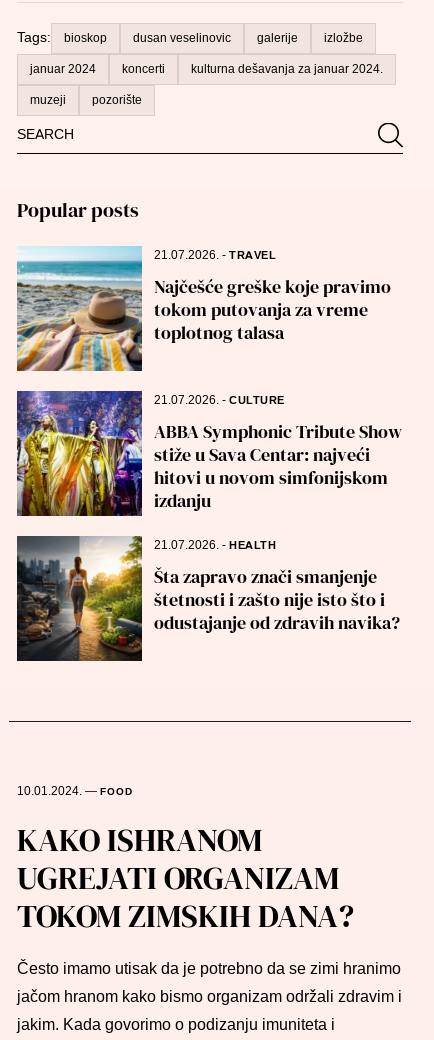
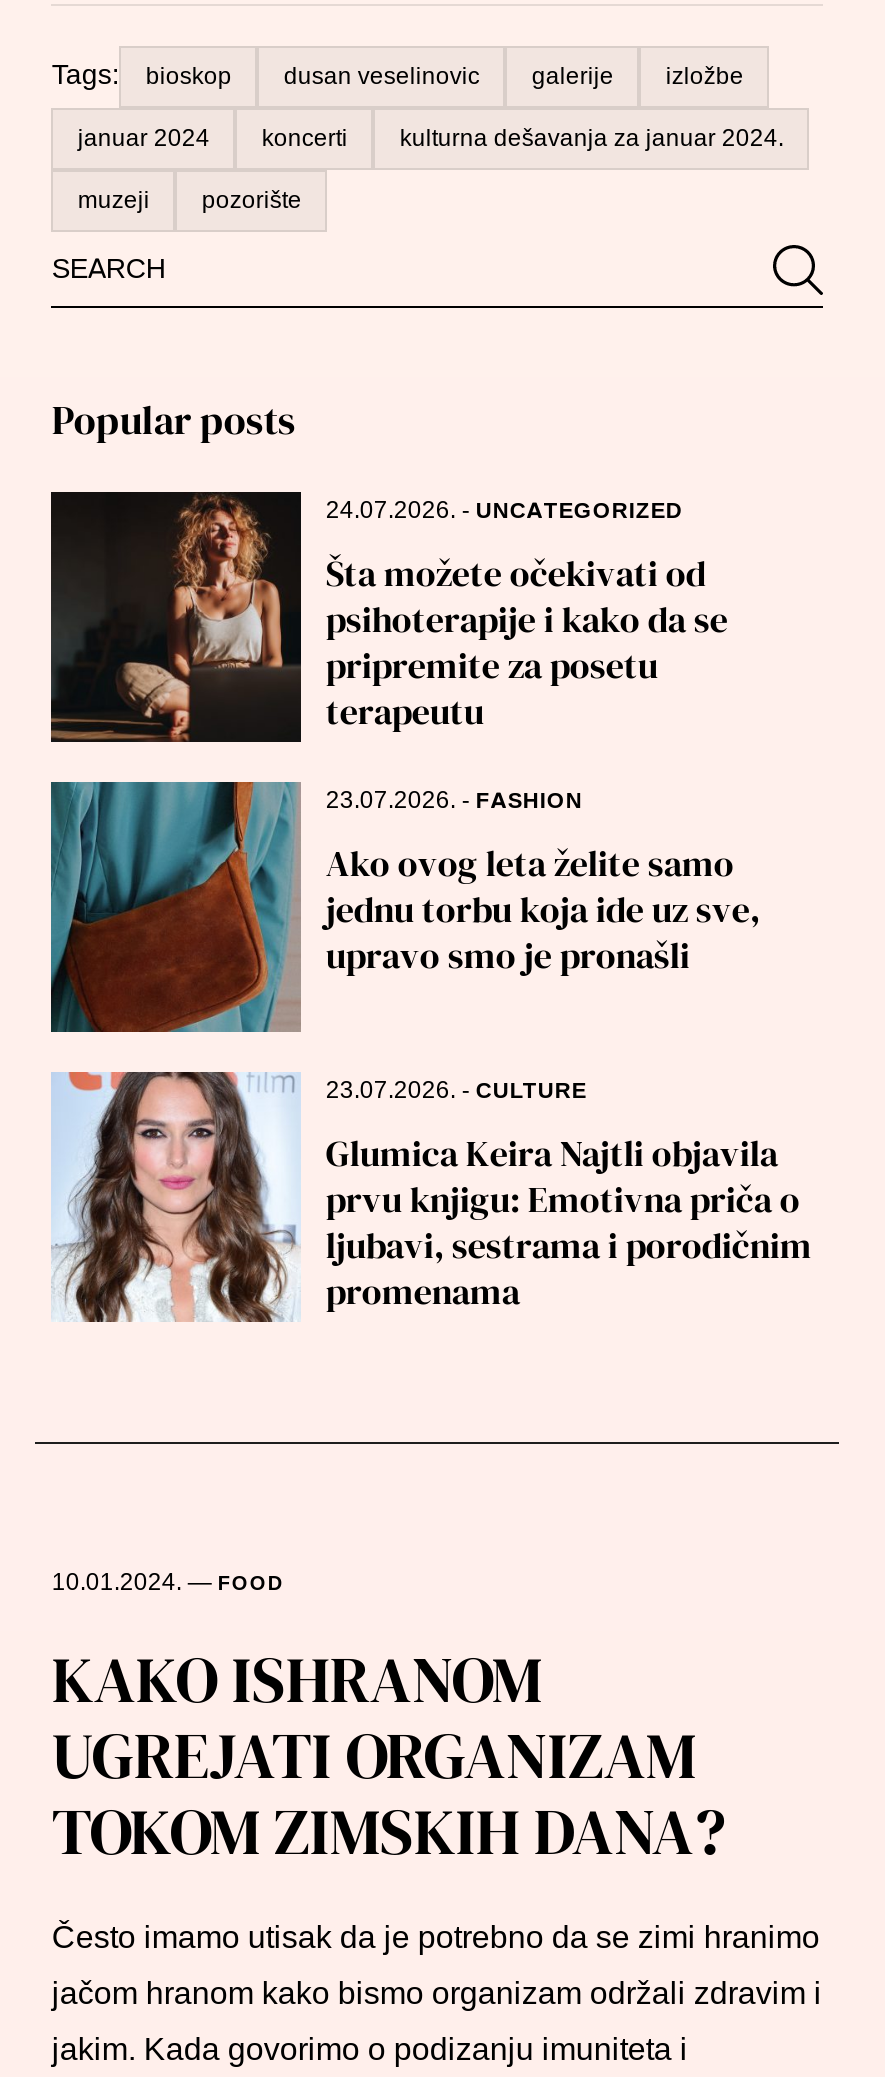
[16,246,276,372] [image] | 21.07.2026. - TRAVEL -> [49,490,683,744] [image] | 24.07.2026. - UNCATEGORIZED
[154,274,391,345] Najčešće greške koje pravimo | tokom putovanja za vreme | toplotnog talasa -> [326,548,728,736] Šta možete očekivati od | psihoterapije i kako da se | pripremite za posetu | terapeutu
[17,390,285,517] [image] | 21.07.2026. - CULTURE -> [49,780,583,1034] [image] | 23.07.2026. - FASHION
[154,419,402,513] ABBA Symphonic Tribute Show | stiže u Sava Centar: najveći | hitovi u novom simfonijskom | izdanju -> [326,838,760,980] Ako ovog leta želite samo | jednu torbu koja ide uz sve, | upravo smo je pronašli
[16,535,276,662] [image] | 21.07.2026. - HEALTH -> [51,1070,587,1324] [image] | 23.07.2026. - CULTURE
[154,564,400,635] Šta zapravo znači smanjenje | štetnosti i zašto nije isto što i | odustajanje od zdravih navika? -> [326,1128,812,1316] Glumica Keira Najtli objavila | prvu knjigu: Emotivna priča o | ljubavi, sestrama i porodičnim | promenama

